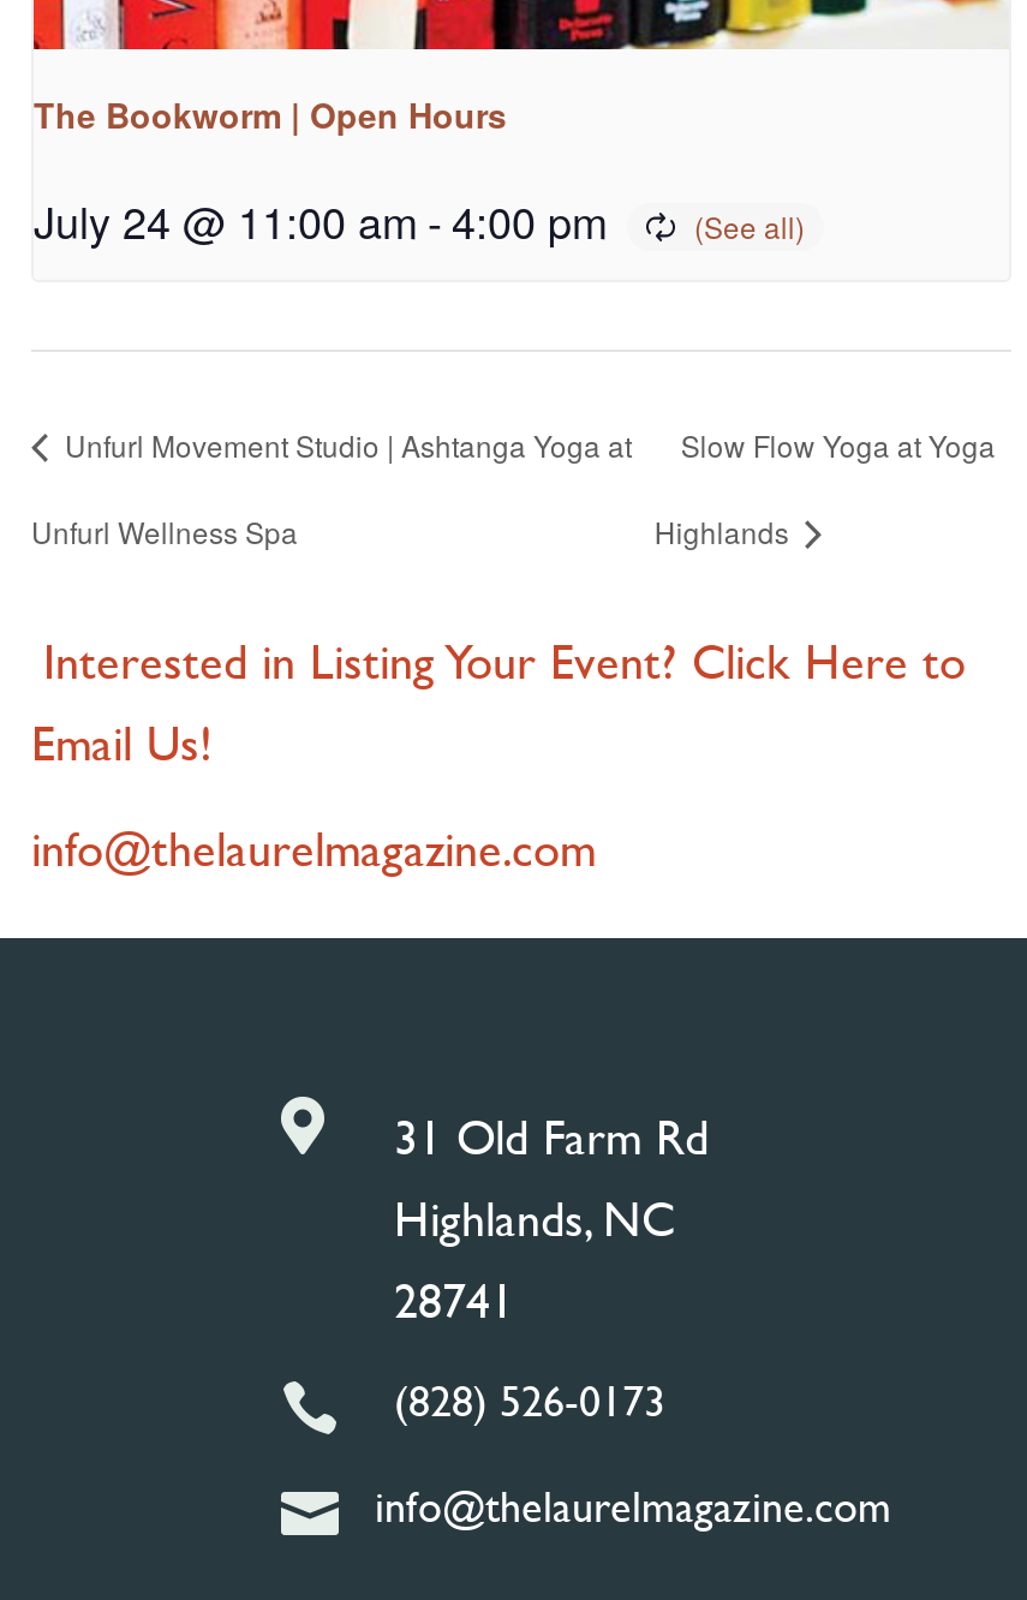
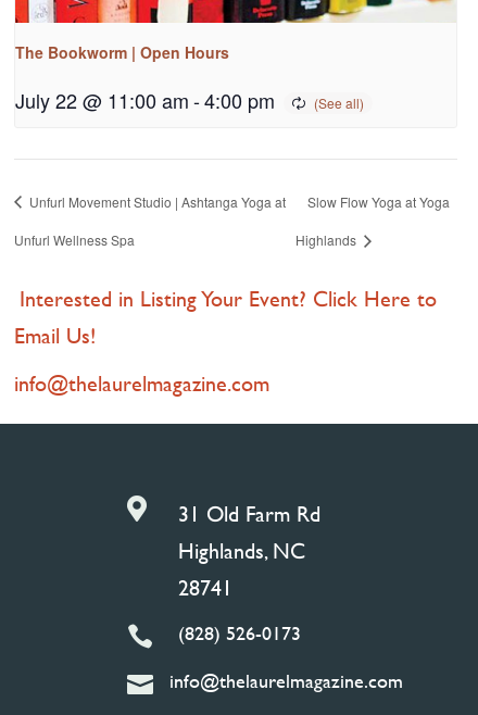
[34,189,608,252] July 24 @ 11:00 am - 4:00 pm -> [15,86,275,114] July 22 @ 11:00 am - 4:00 pm

